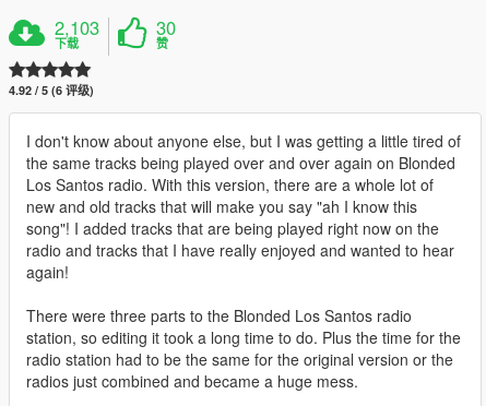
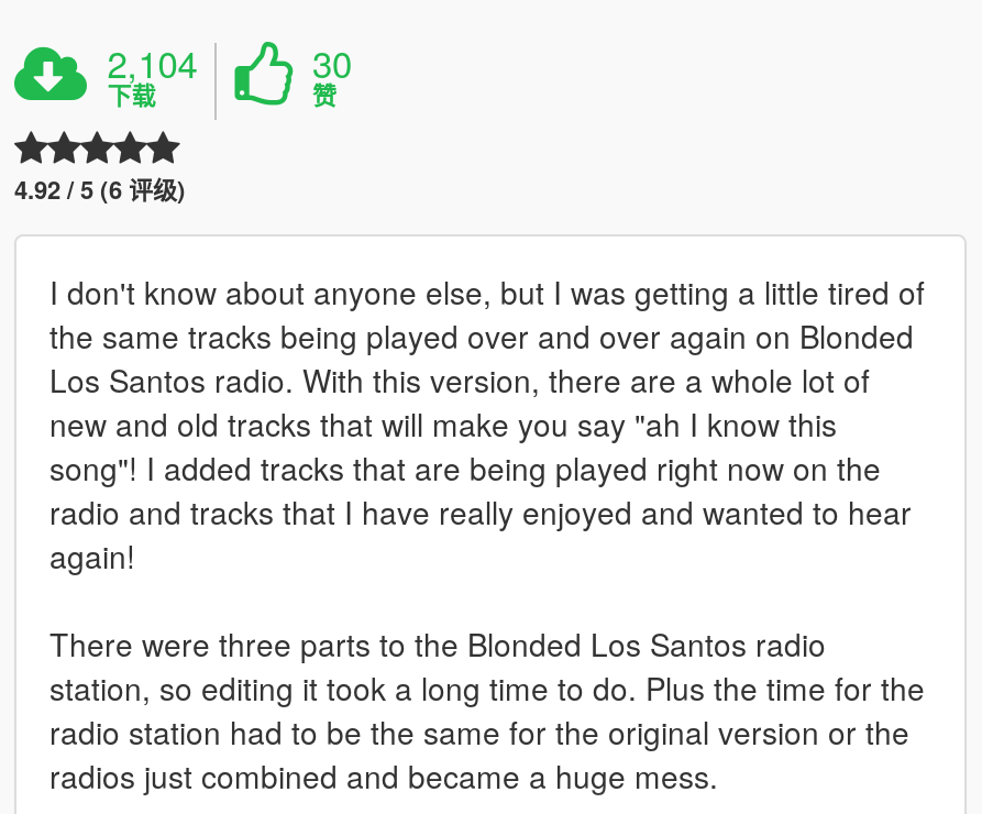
[55,14,100,40] 2,103 -> [107,36,197,89] 2,104

